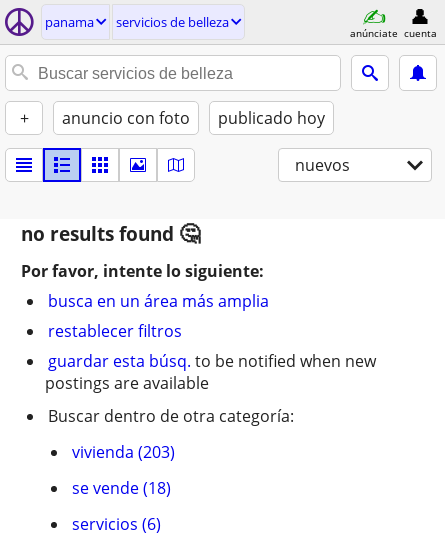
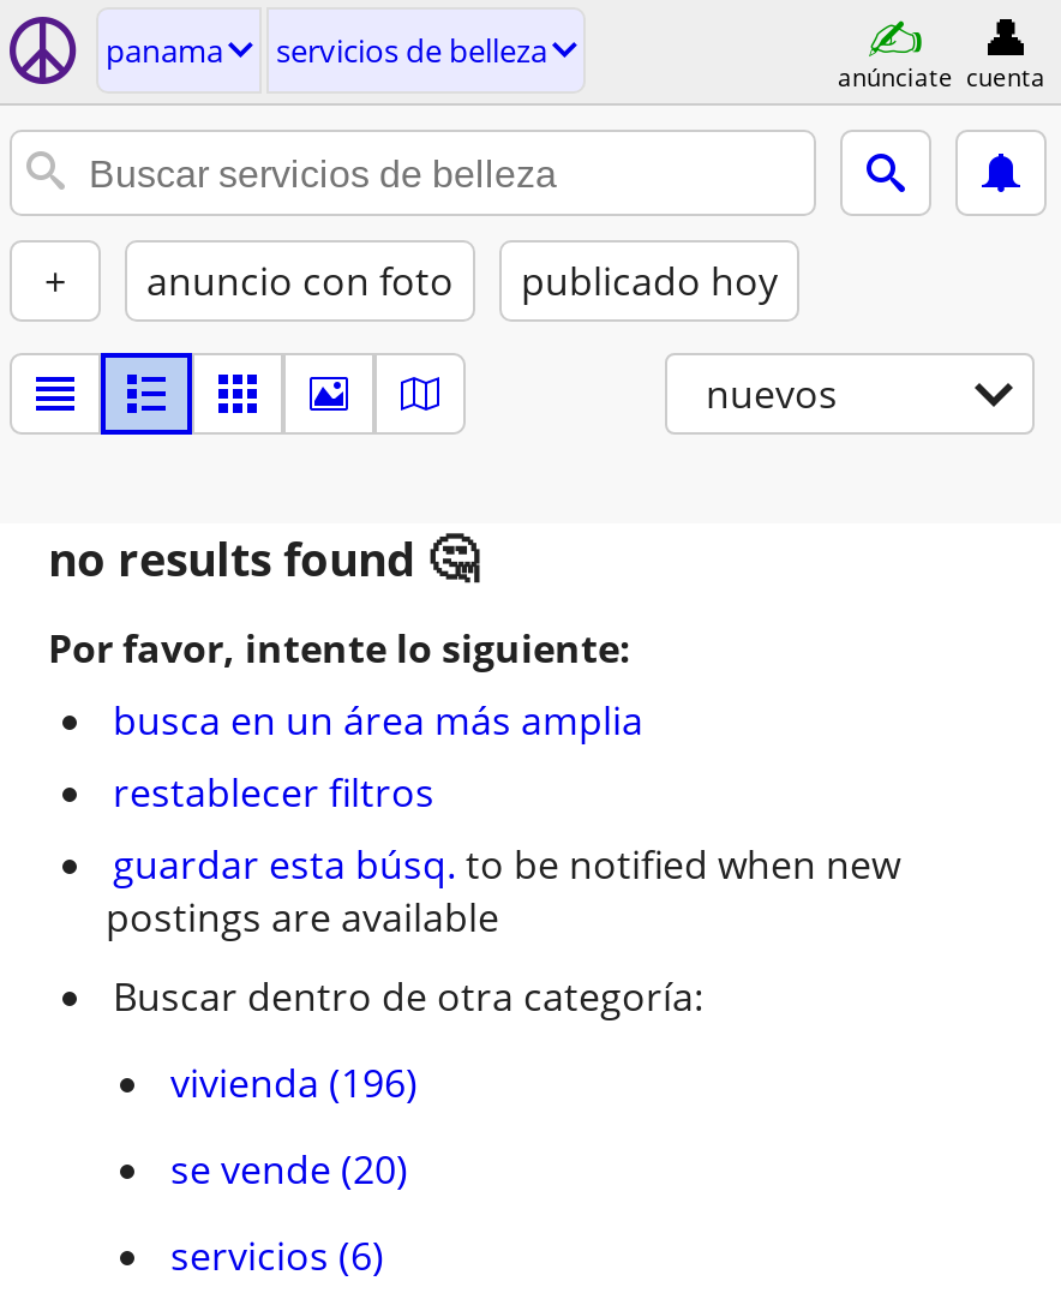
[72,441,175,463] vivienda (203) -> [170,1056,418,1109] vivienda (196)
[72,477,171,499] se vende (18) -> [170,1143,408,1196] se vende (20)

